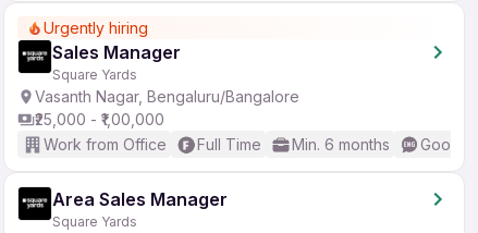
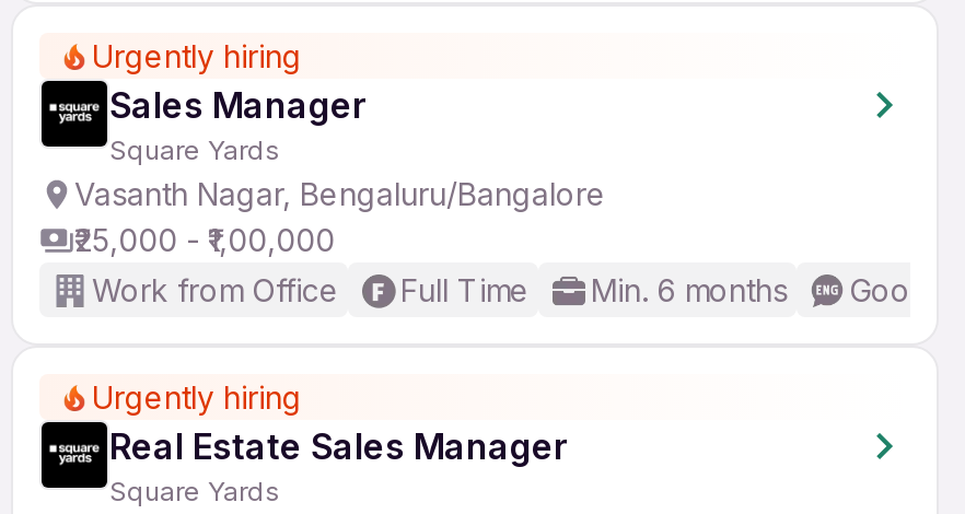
[52,188,228,210] Area Sales Manager -> [92,378,569,468] Urgently hiring | Real Estate Sales Manager

